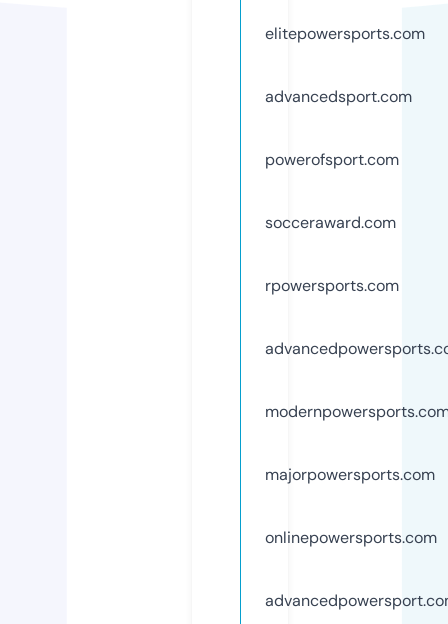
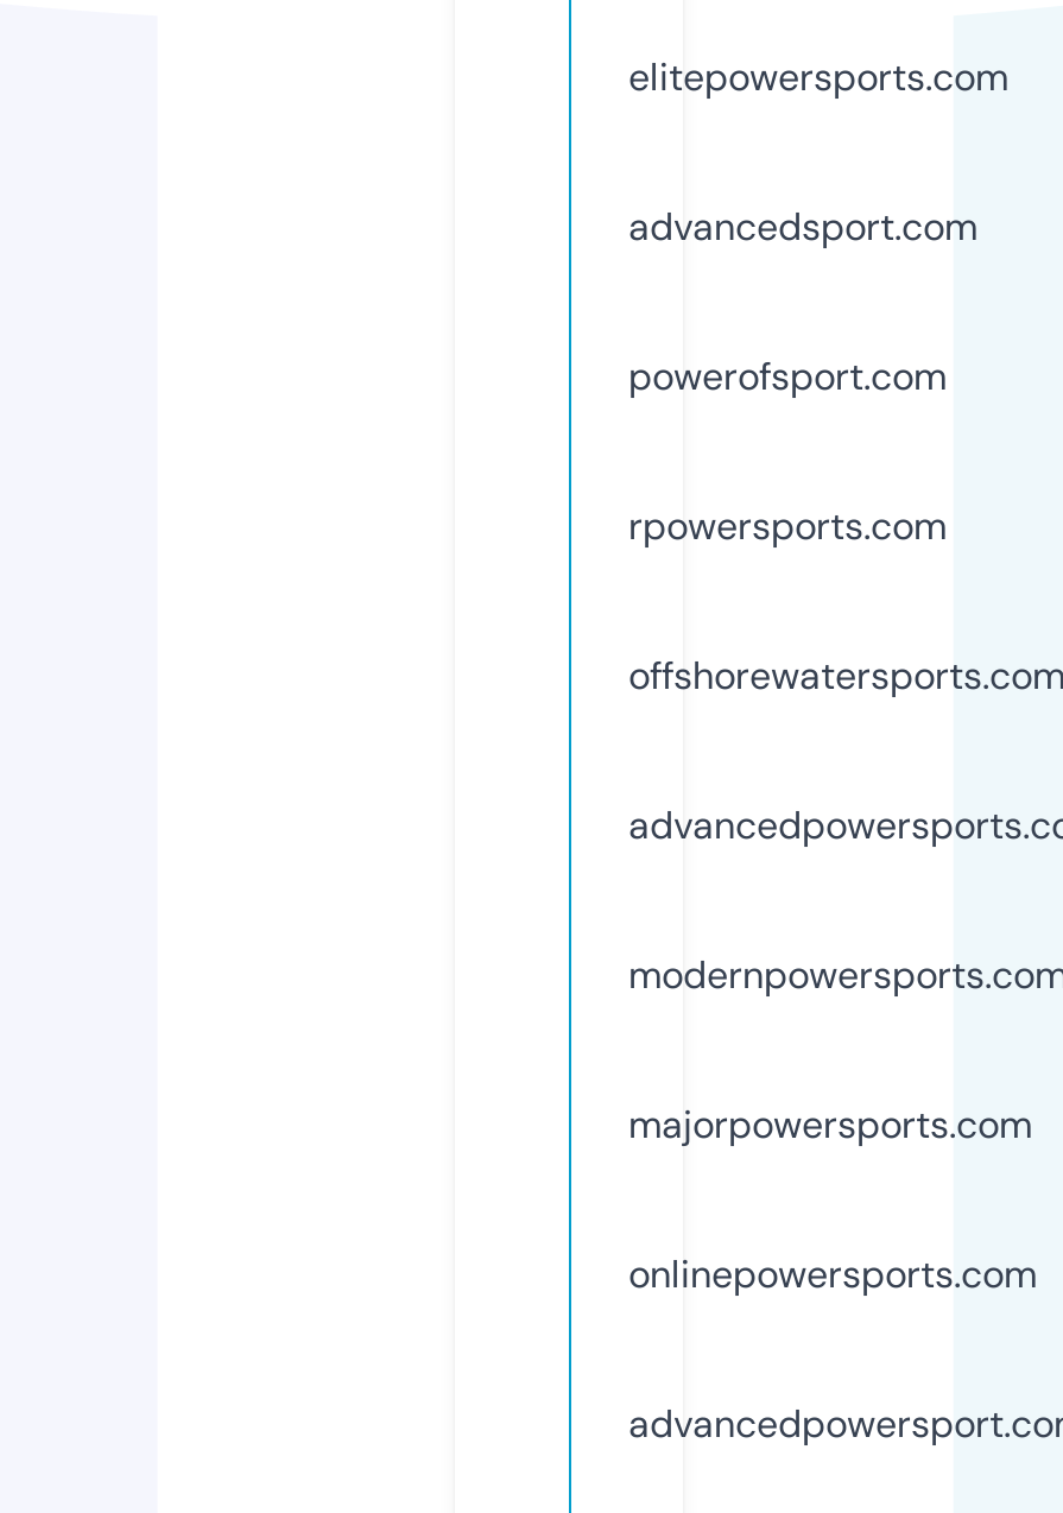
[265,212,396,233] socceraward.com -> none
moved [265,275,399,296] -> [628,501,947,551]: rpowersports.com
none -> [628,650,1063,700] offshorewatersports.com

